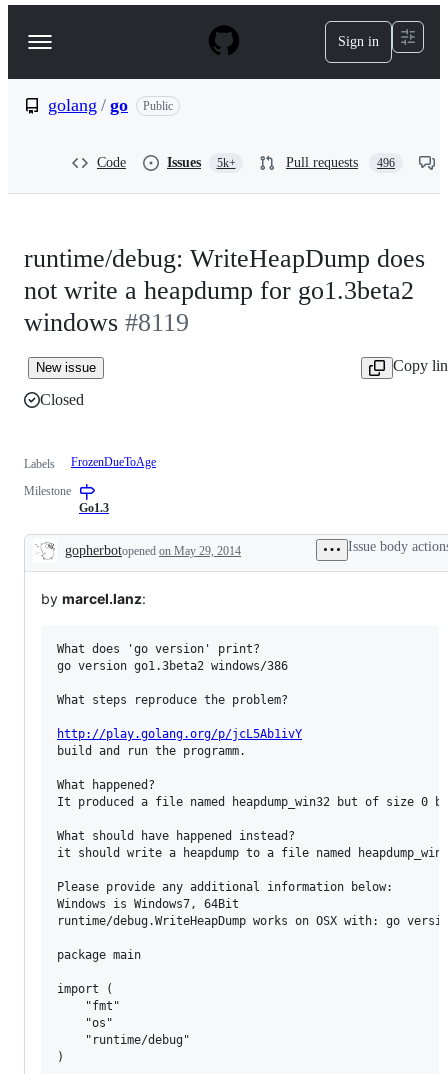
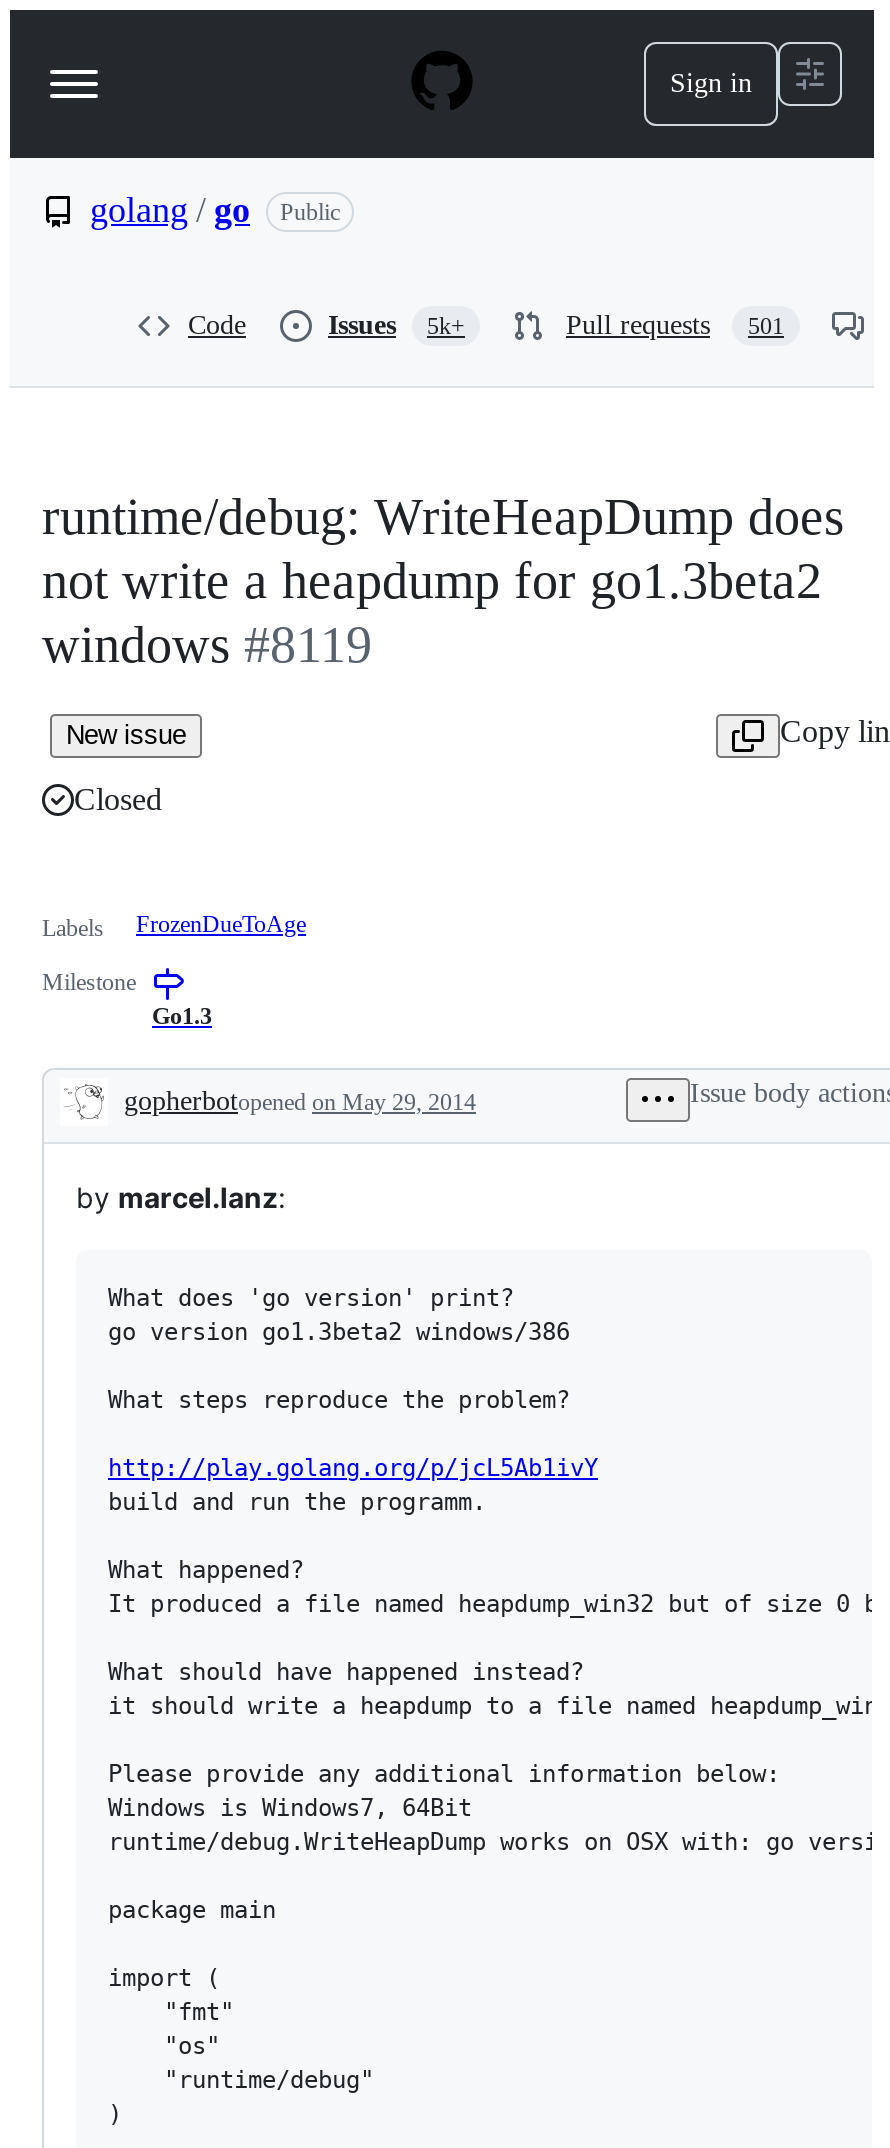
[286,155,395,170] Pull requests 496 -> [566,310,784,340] Pull requests 501

